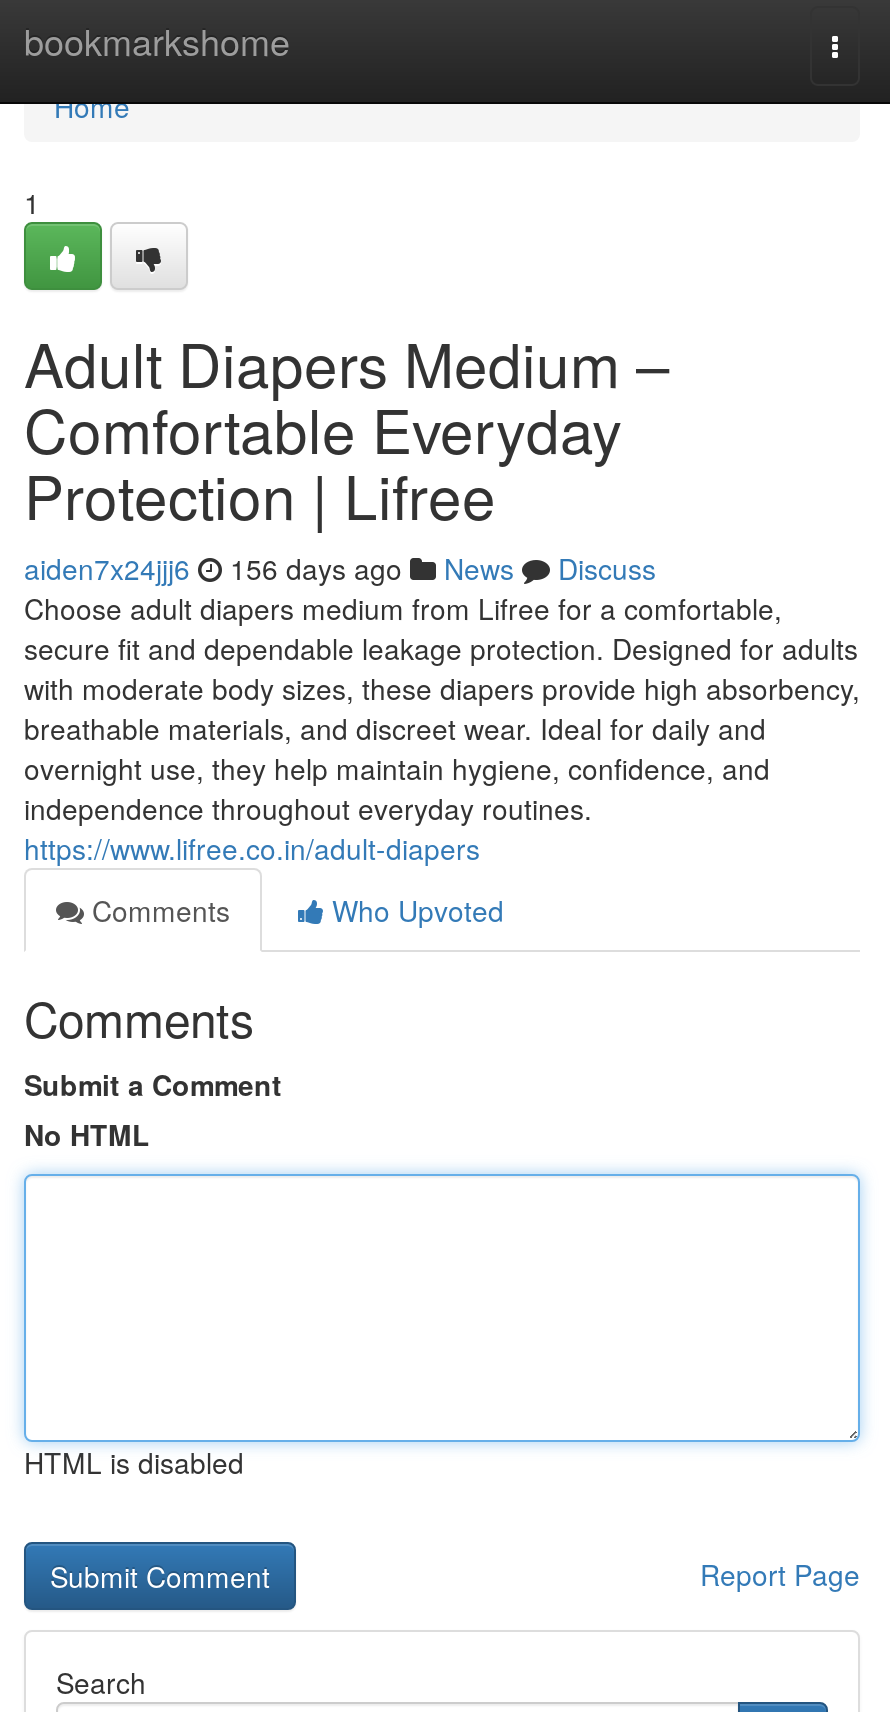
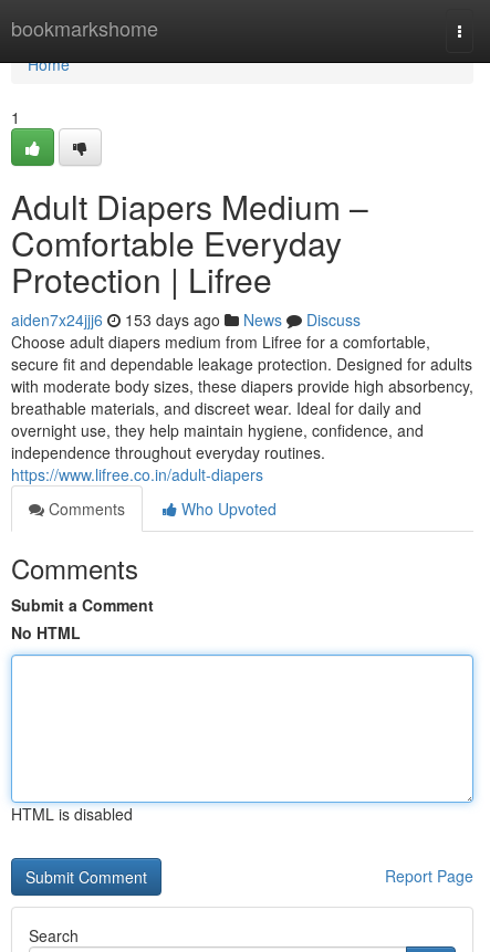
[24,548,656,588] aiden7x24jjj6 156 days ago News Discuss -> [11,308,361,331] aiden7x24jjj6 153 days ago News Discuss

